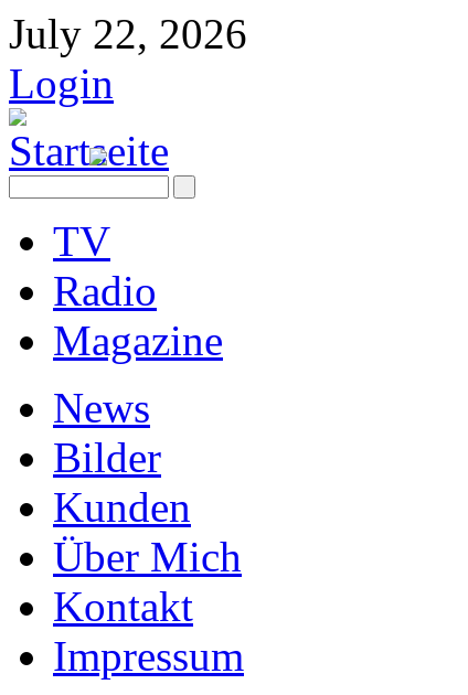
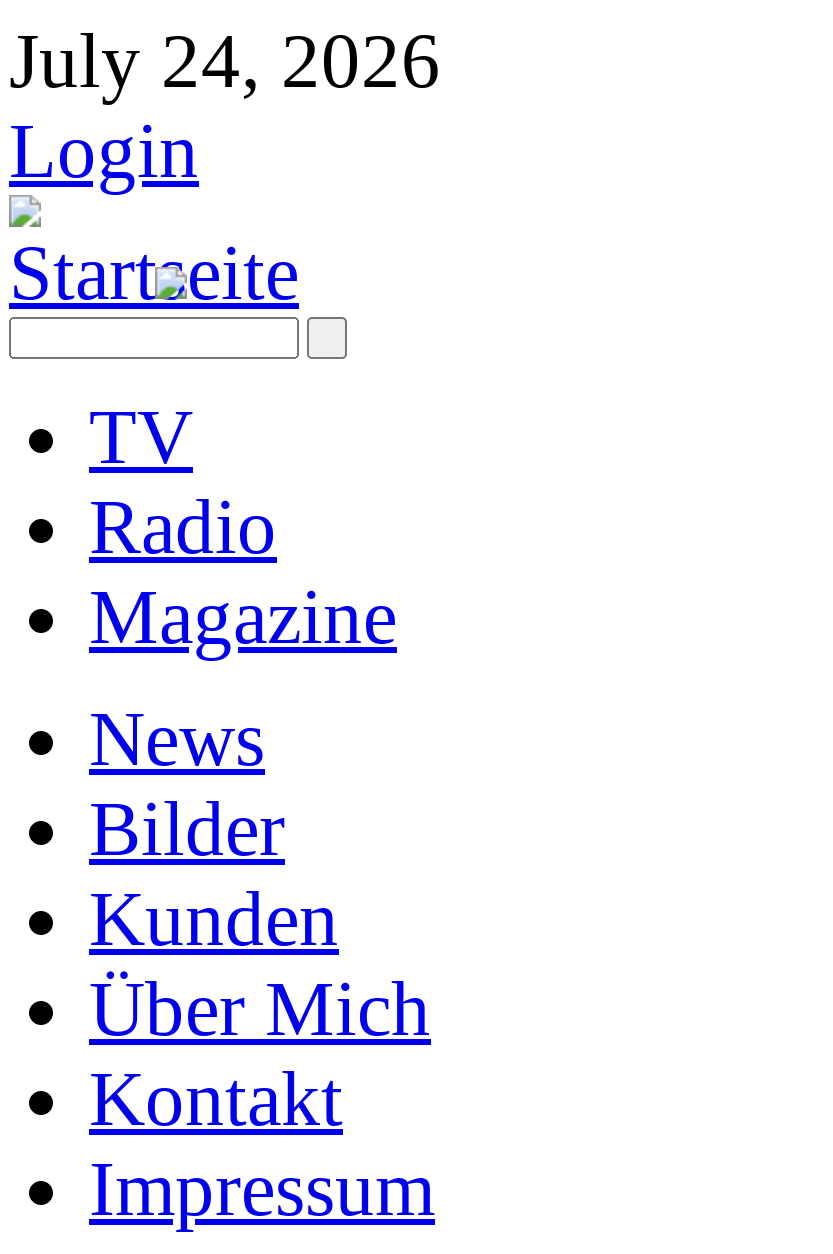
[9,10,247,57] July 22, 2026 -> [9,17,441,103] July 24, 2026

